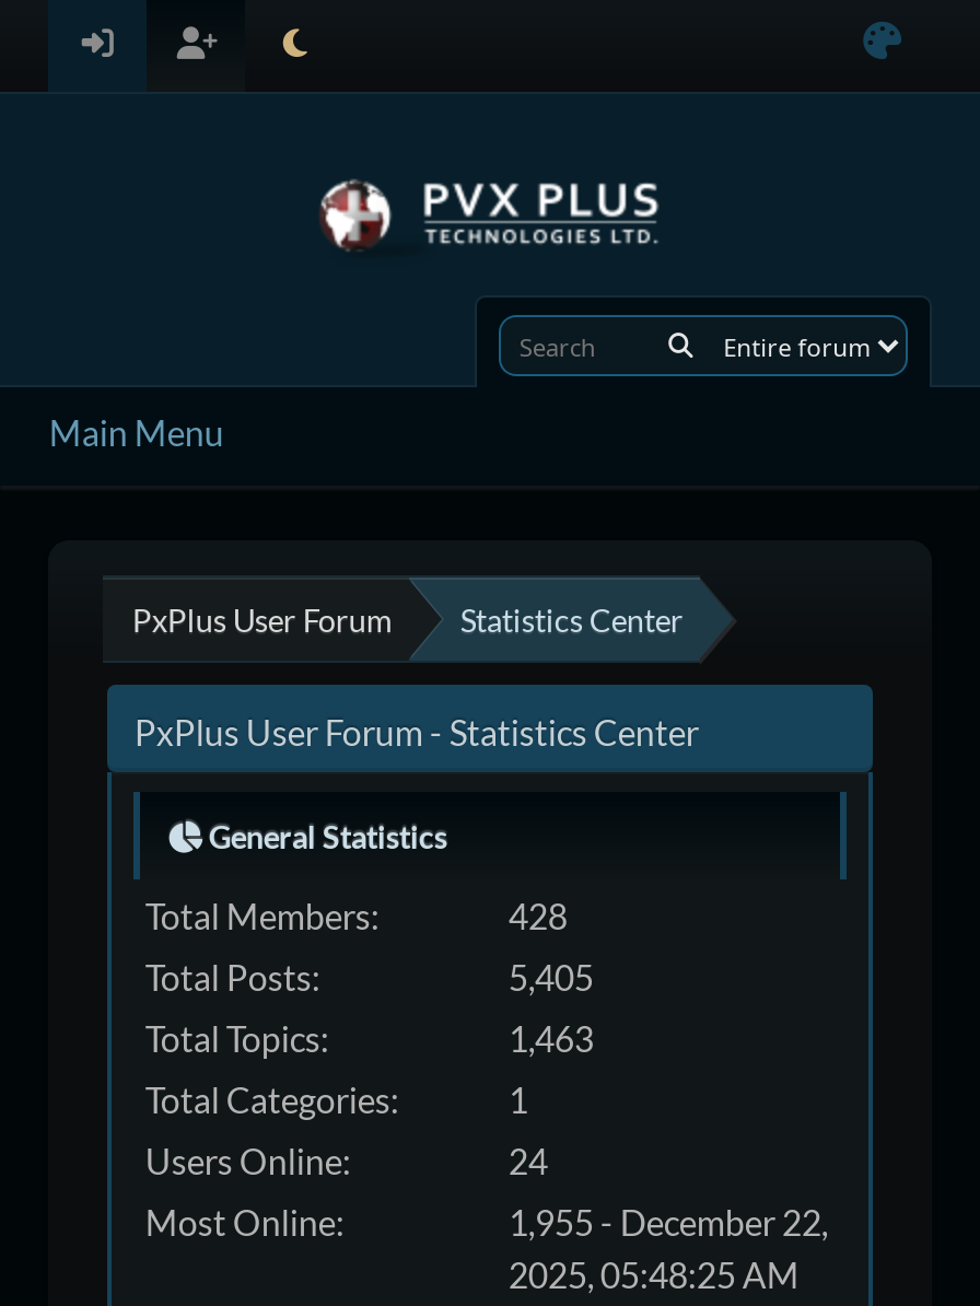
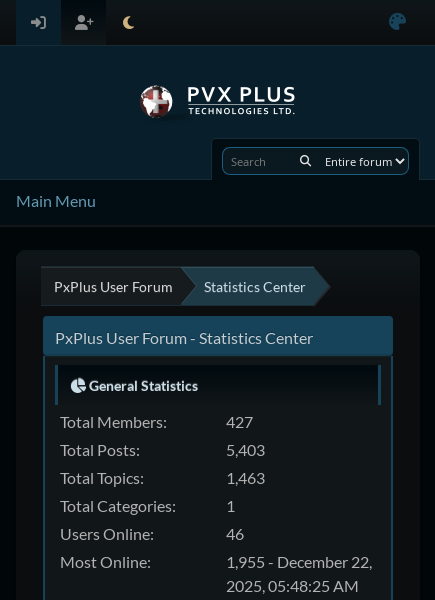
[508,895,567,936] 428 -> [226,412,253,431] 427
[508,956,594,998] 5,405 -> [226,440,265,459] 5,403
[508,1140,548,1181] 24 -> [226,524,244,543] 46

